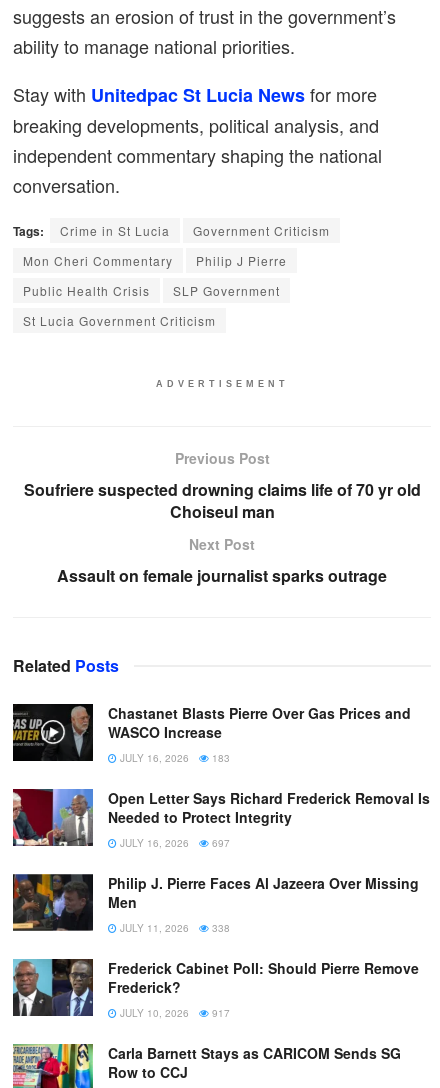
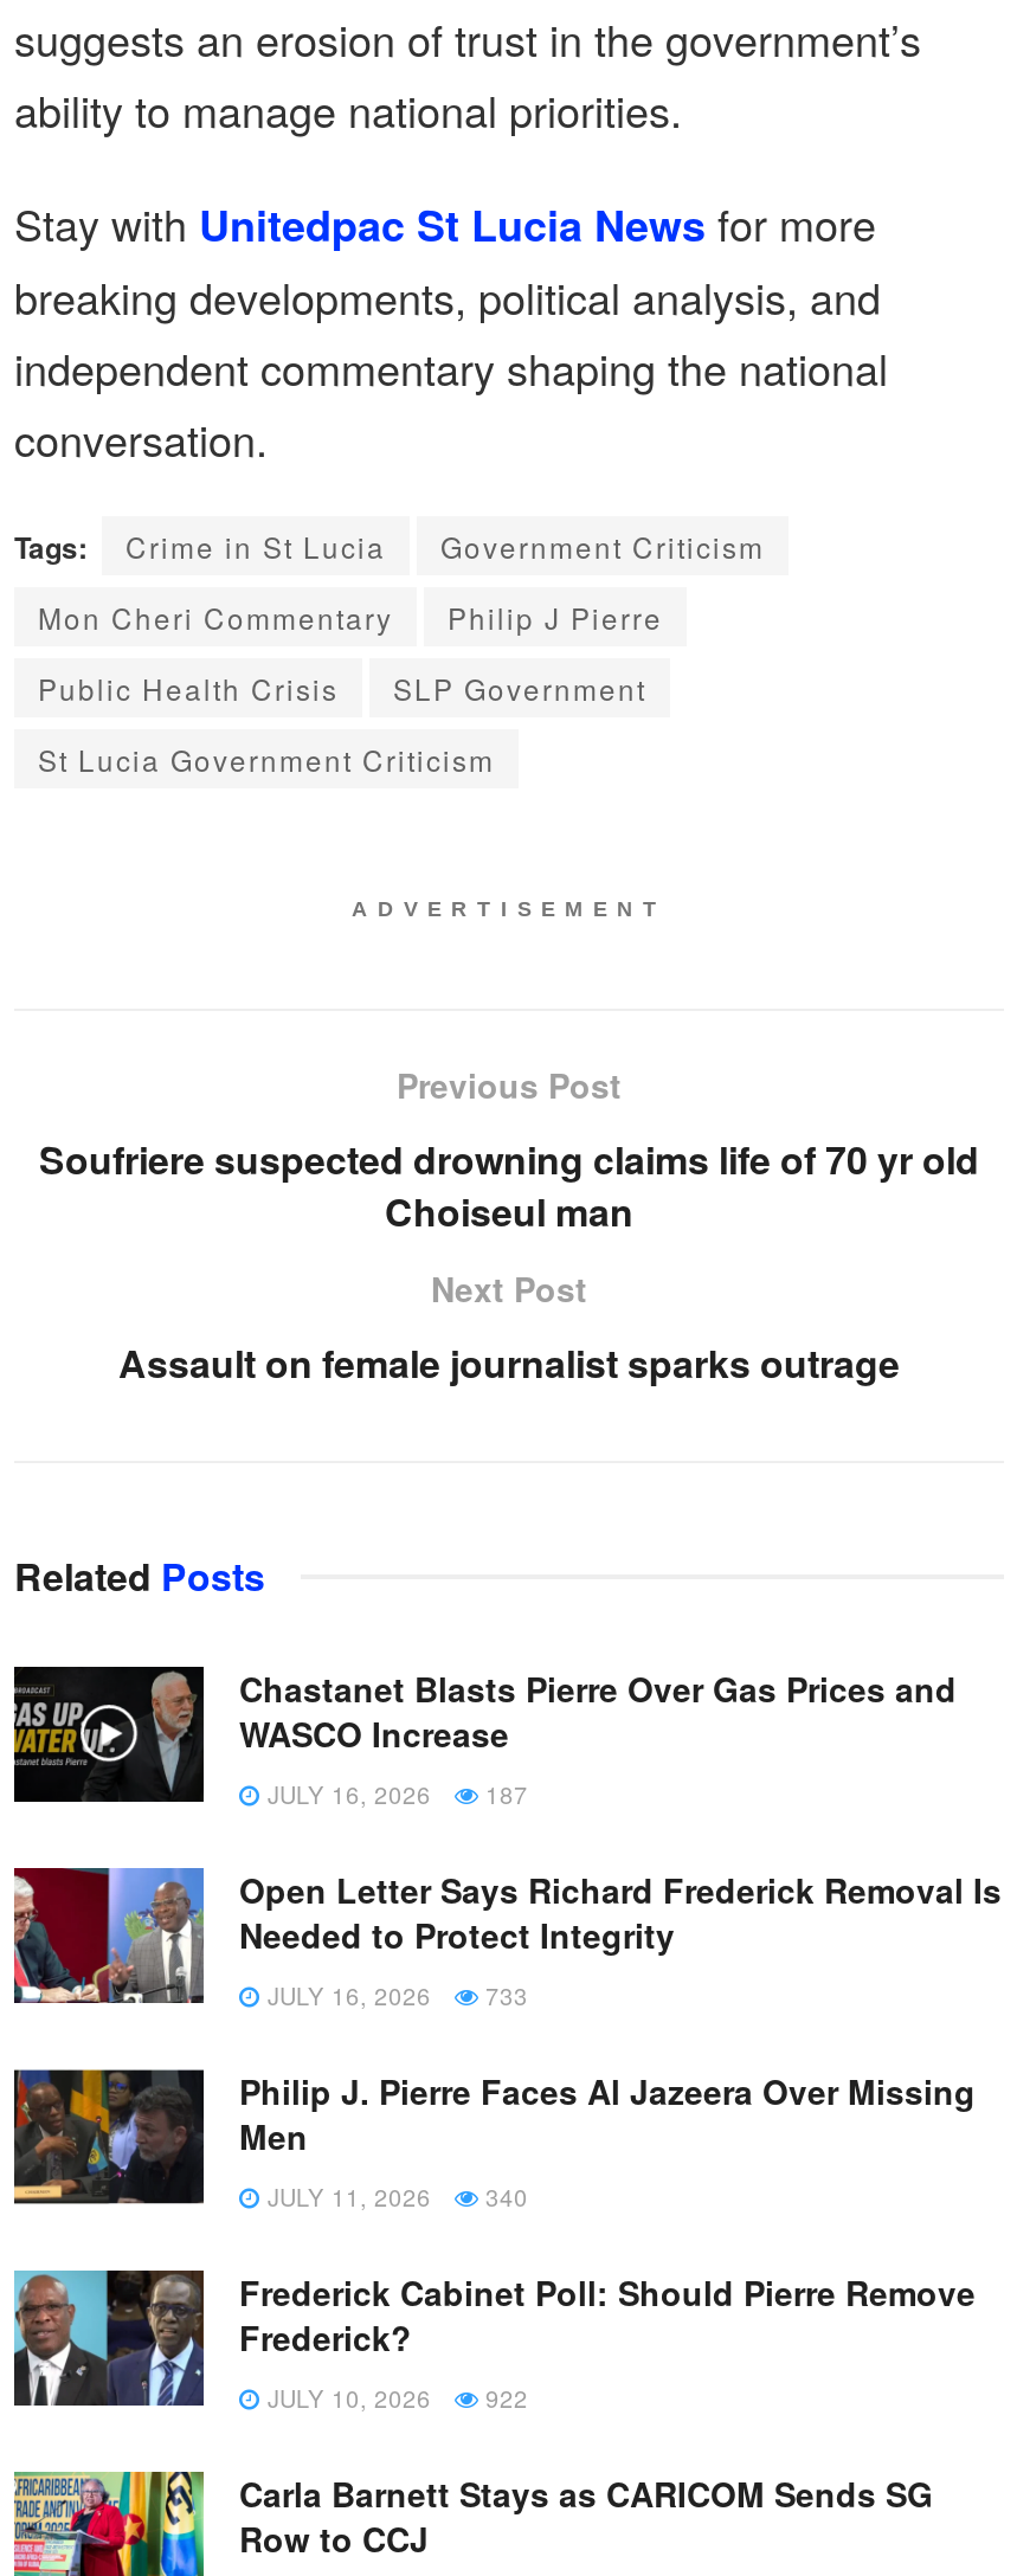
[117,751,230,765] JULY 16, 2026 183 -> [260,1777,528,1811] JULY 16, 2026 187
[117,836,230,850] JULY 16, 2026 697 -> [260,1979,528,2012] JULY 16, 2026 733
[117,921,230,935] JULY 11, 2026 338 -> [260,2180,528,2213] JULY 11, 2026 340
[117,1006,230,1020] JULY 10, 2026 917 -> [260,2381,528,2414] JULY 10, 2026 922

